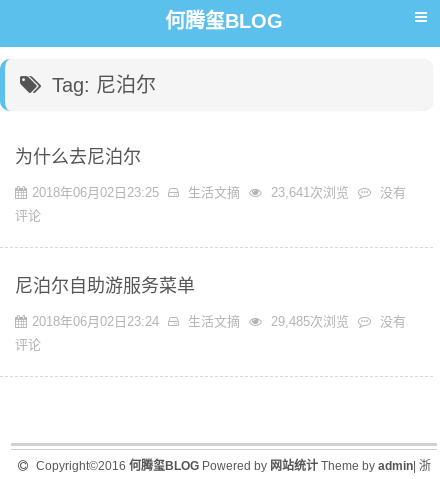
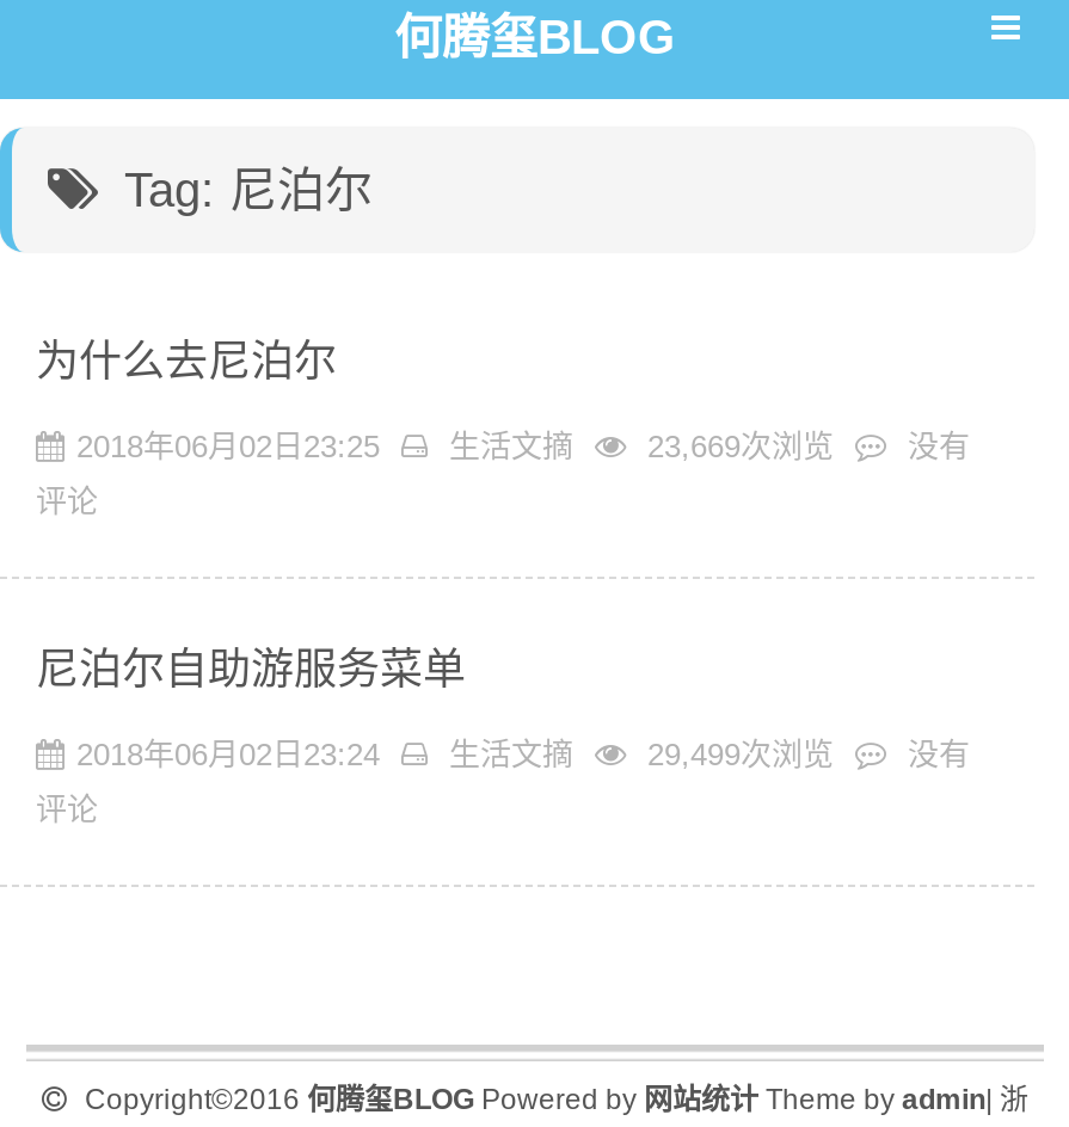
[32,185,406,200] 2018年06月02日23:25 生活文摘 23,641次浏览 没有 -> [76,429,970,464] 2018年06月02日23:25 生活文摘 23,669次浏览 没有
[32,314,406,329] 2018年06月02日23:24 生活文摘 29,485次浏览 没有 -> [76,737,970,772] 2018年06月02日23:24 生活文摘 29,499次浏览 没有

